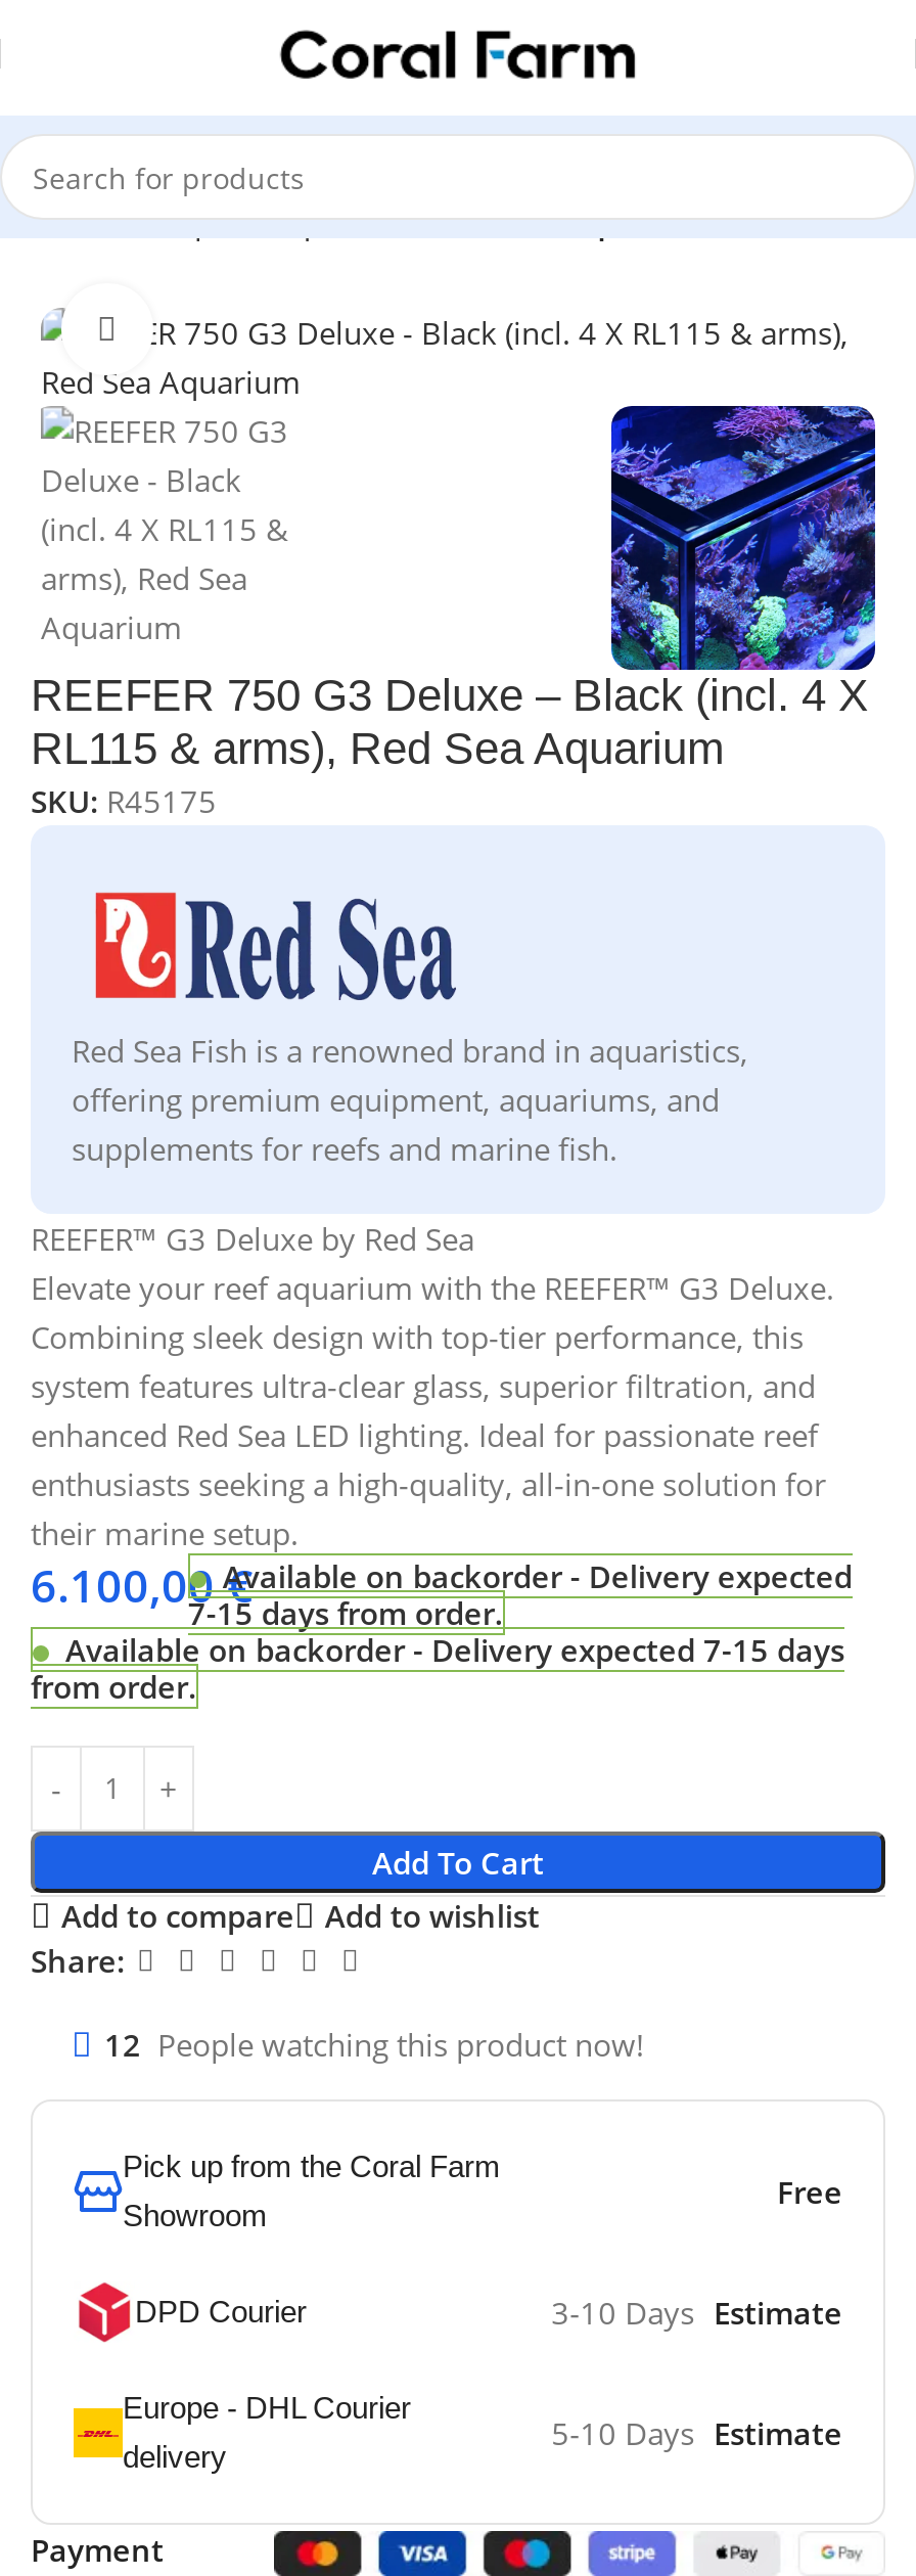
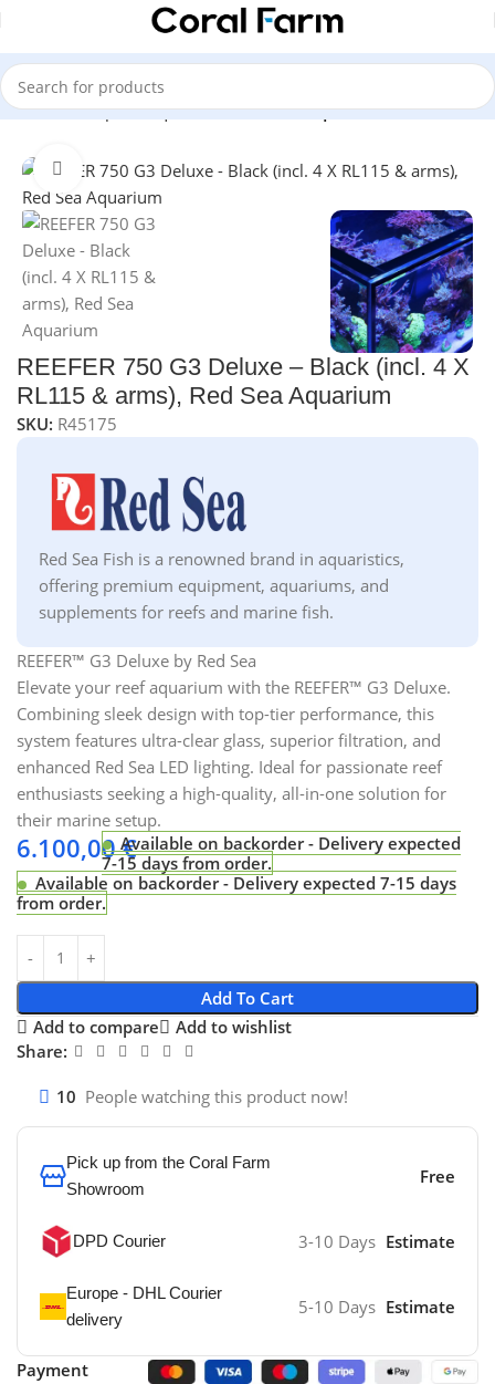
[104,2024,644,2064] 12 People watching this product now! -> [56,1085,348,1107] 10 People watching this product now!

